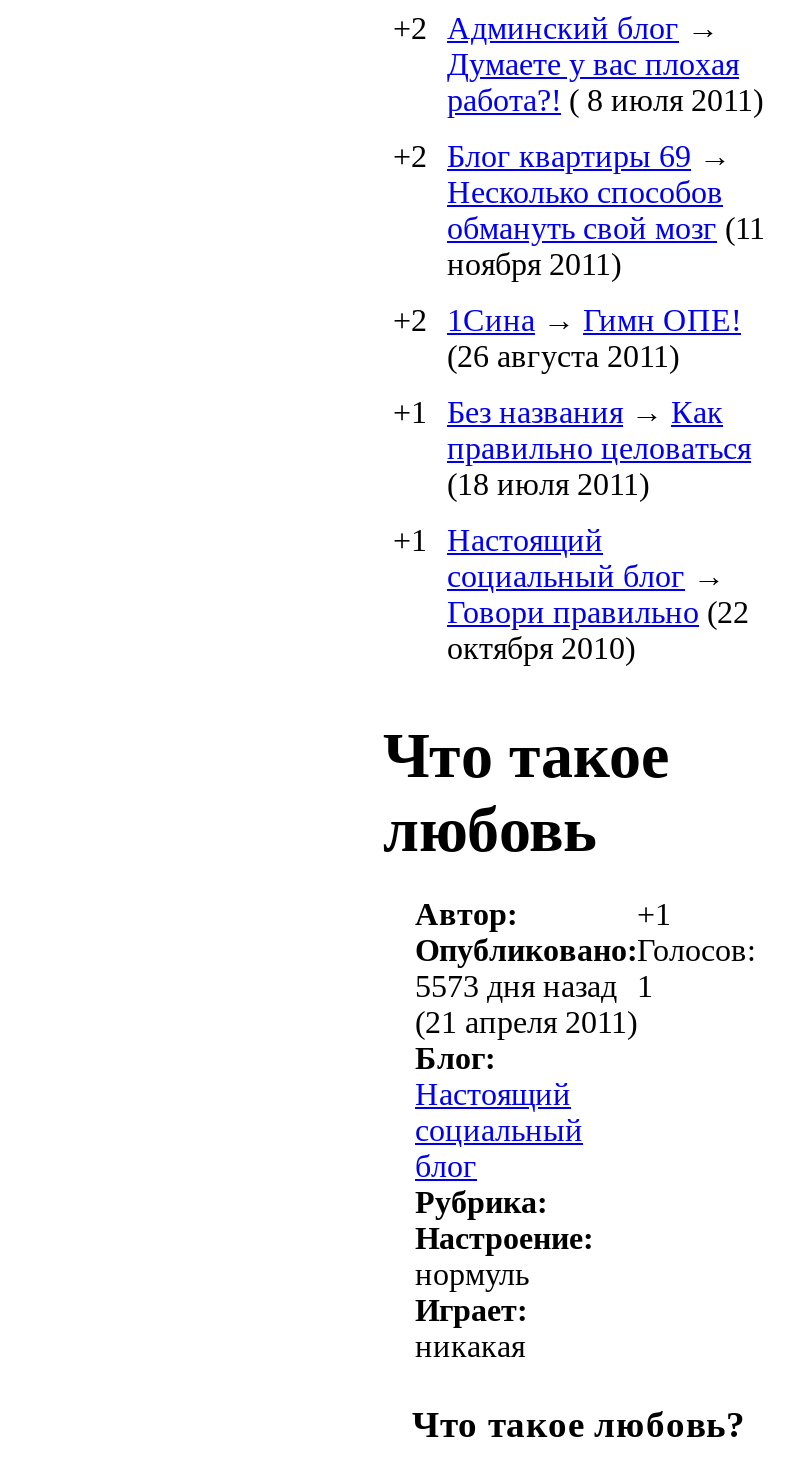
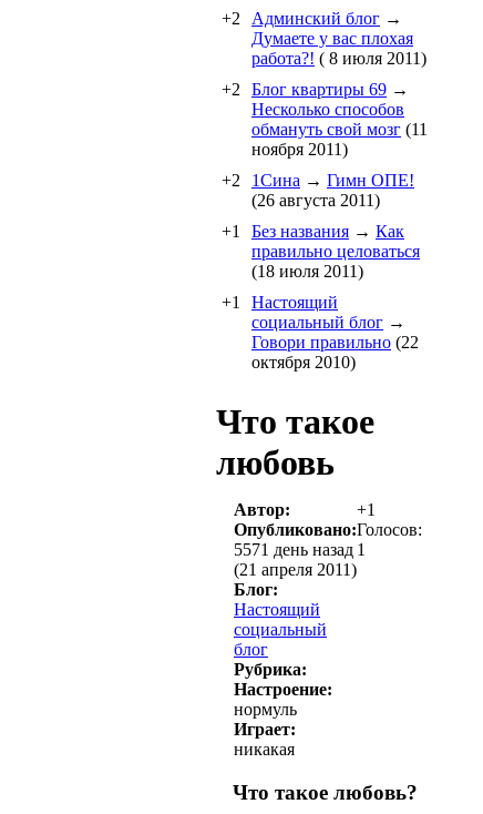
[415,970,653,1004] 5573 дня назад 1 -> [234,541,366,559] 5571 день назад 1

